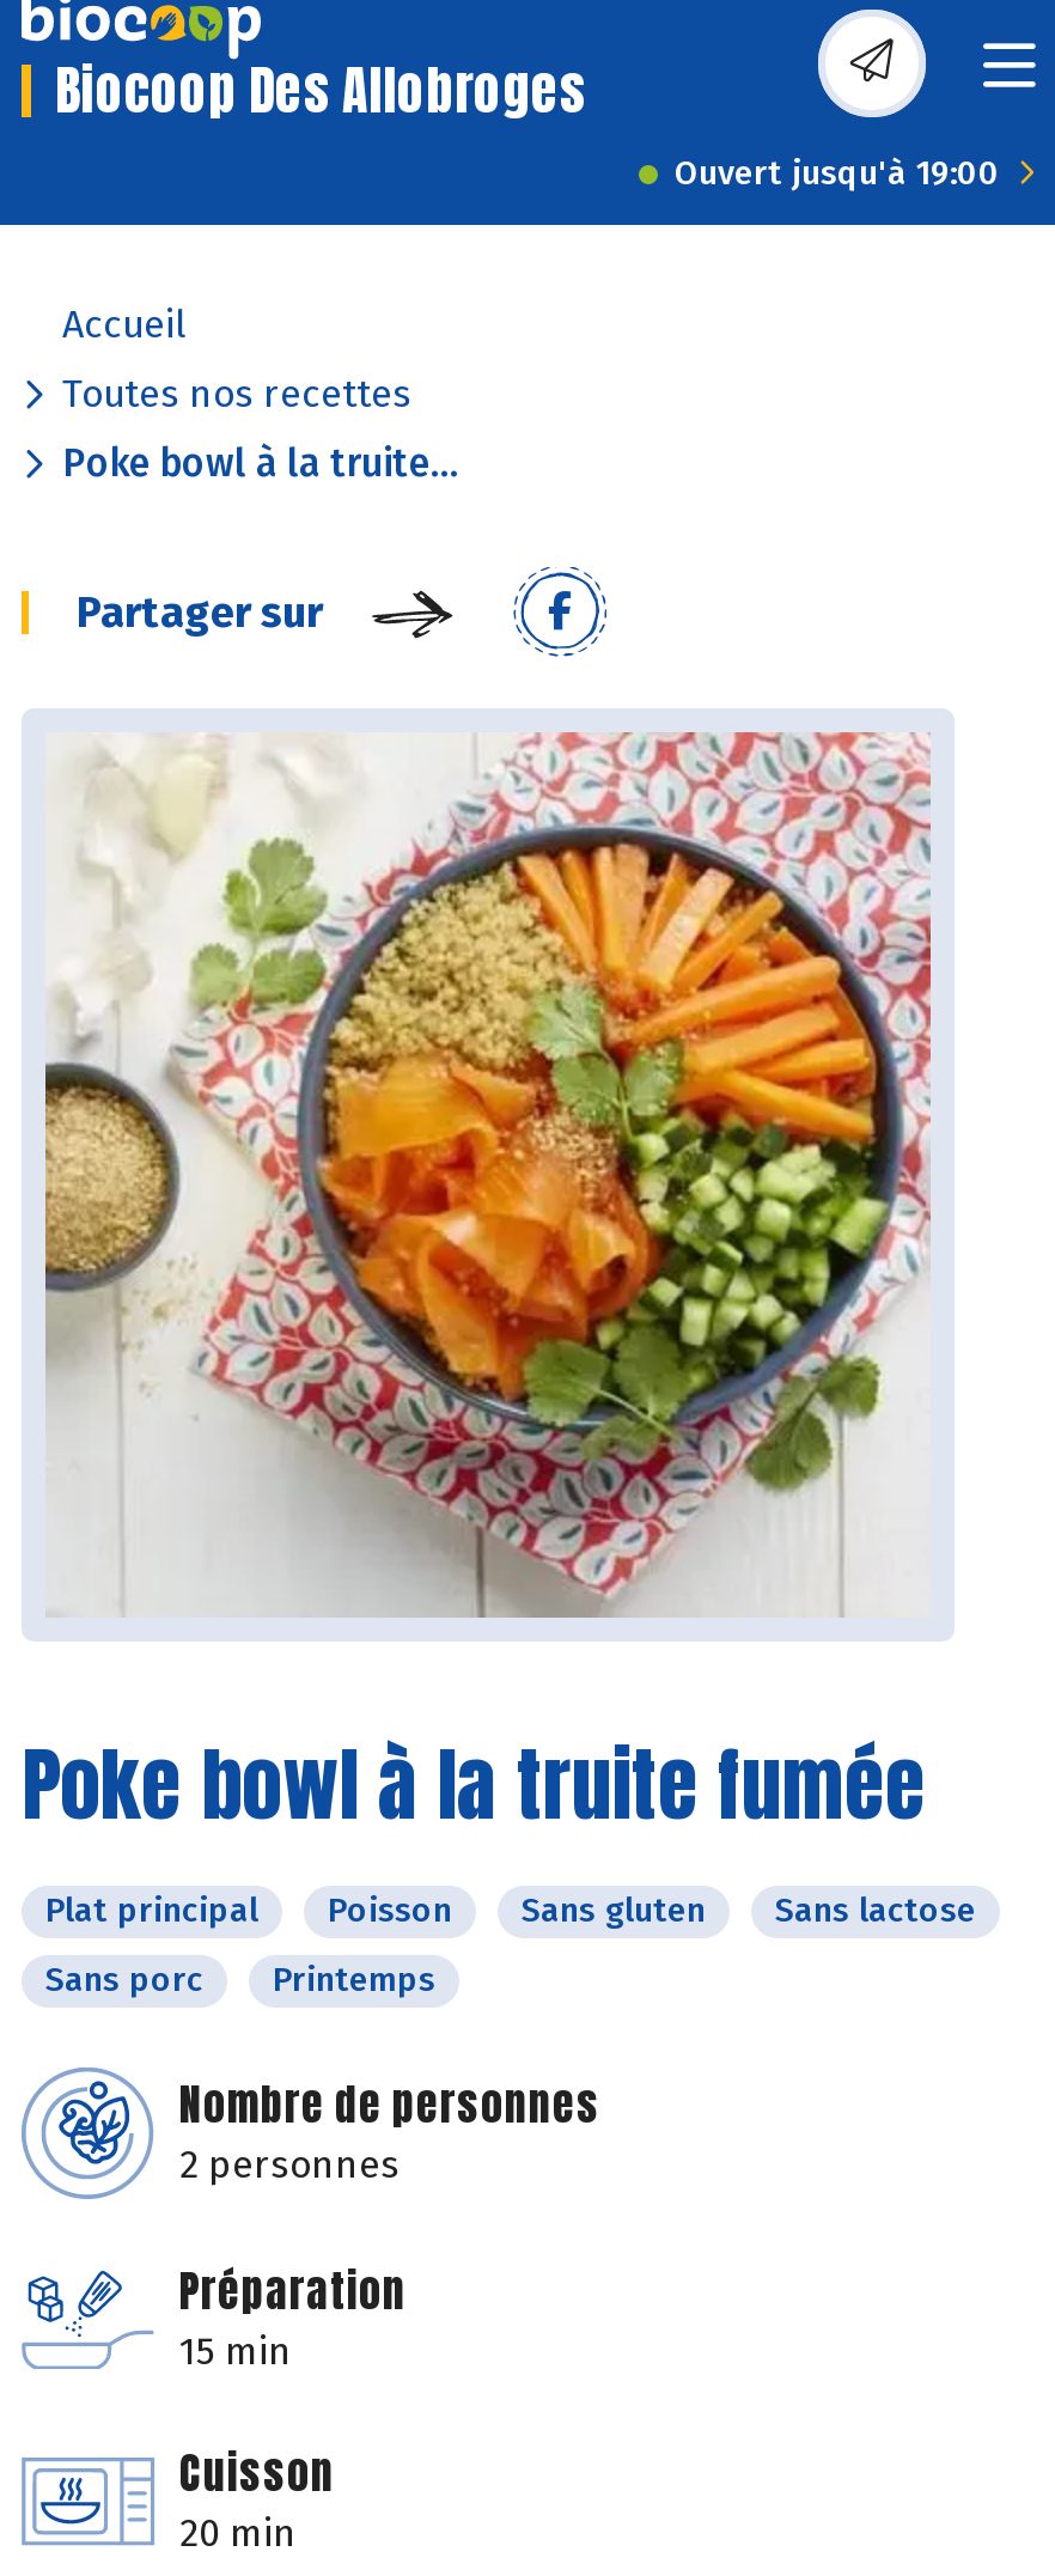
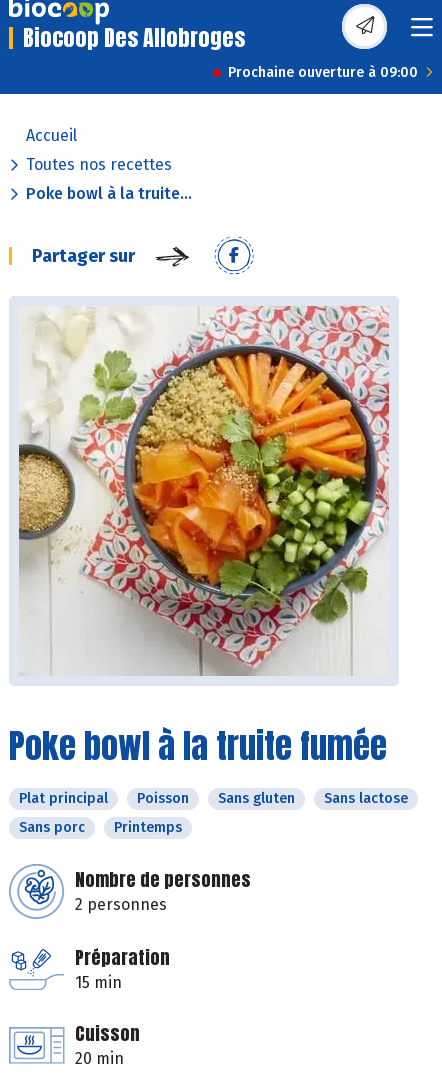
[675,153,1000,194] Ouvert jusqu'à 19:00 -> [228,64,418,81] Prochaine ouverture à 09:00

